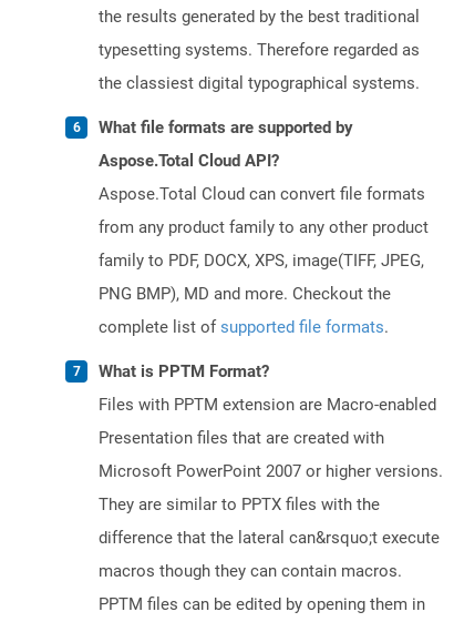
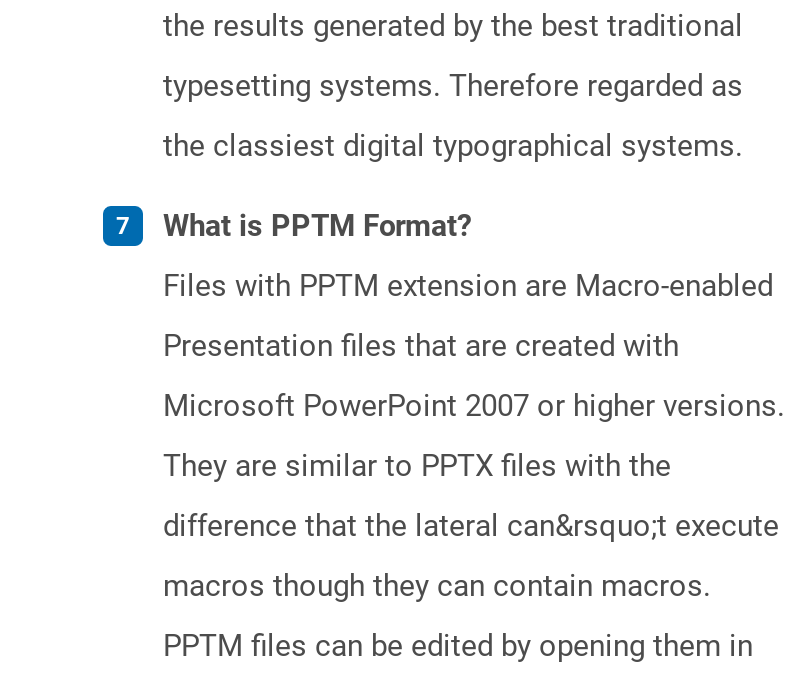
[99,118,429,337] What file formats are supported by | Aspose.Total Cloud API? | Aspose.Total Cloud can convert file formats | from any product family to any other product | family to PDF, DOCX, XPS, image(TIFF, JPEG, | PNG BMP), MD and more. Checkout the | complete list of supported file formats. -> none

